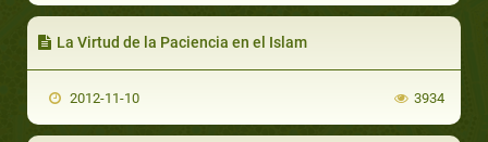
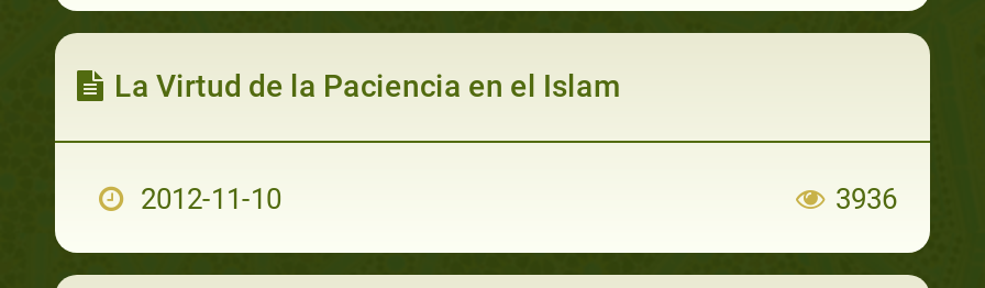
[414,90,444,106] 3934 -> [835,182,897,215] 3936

